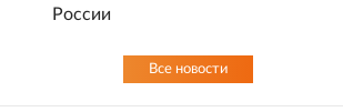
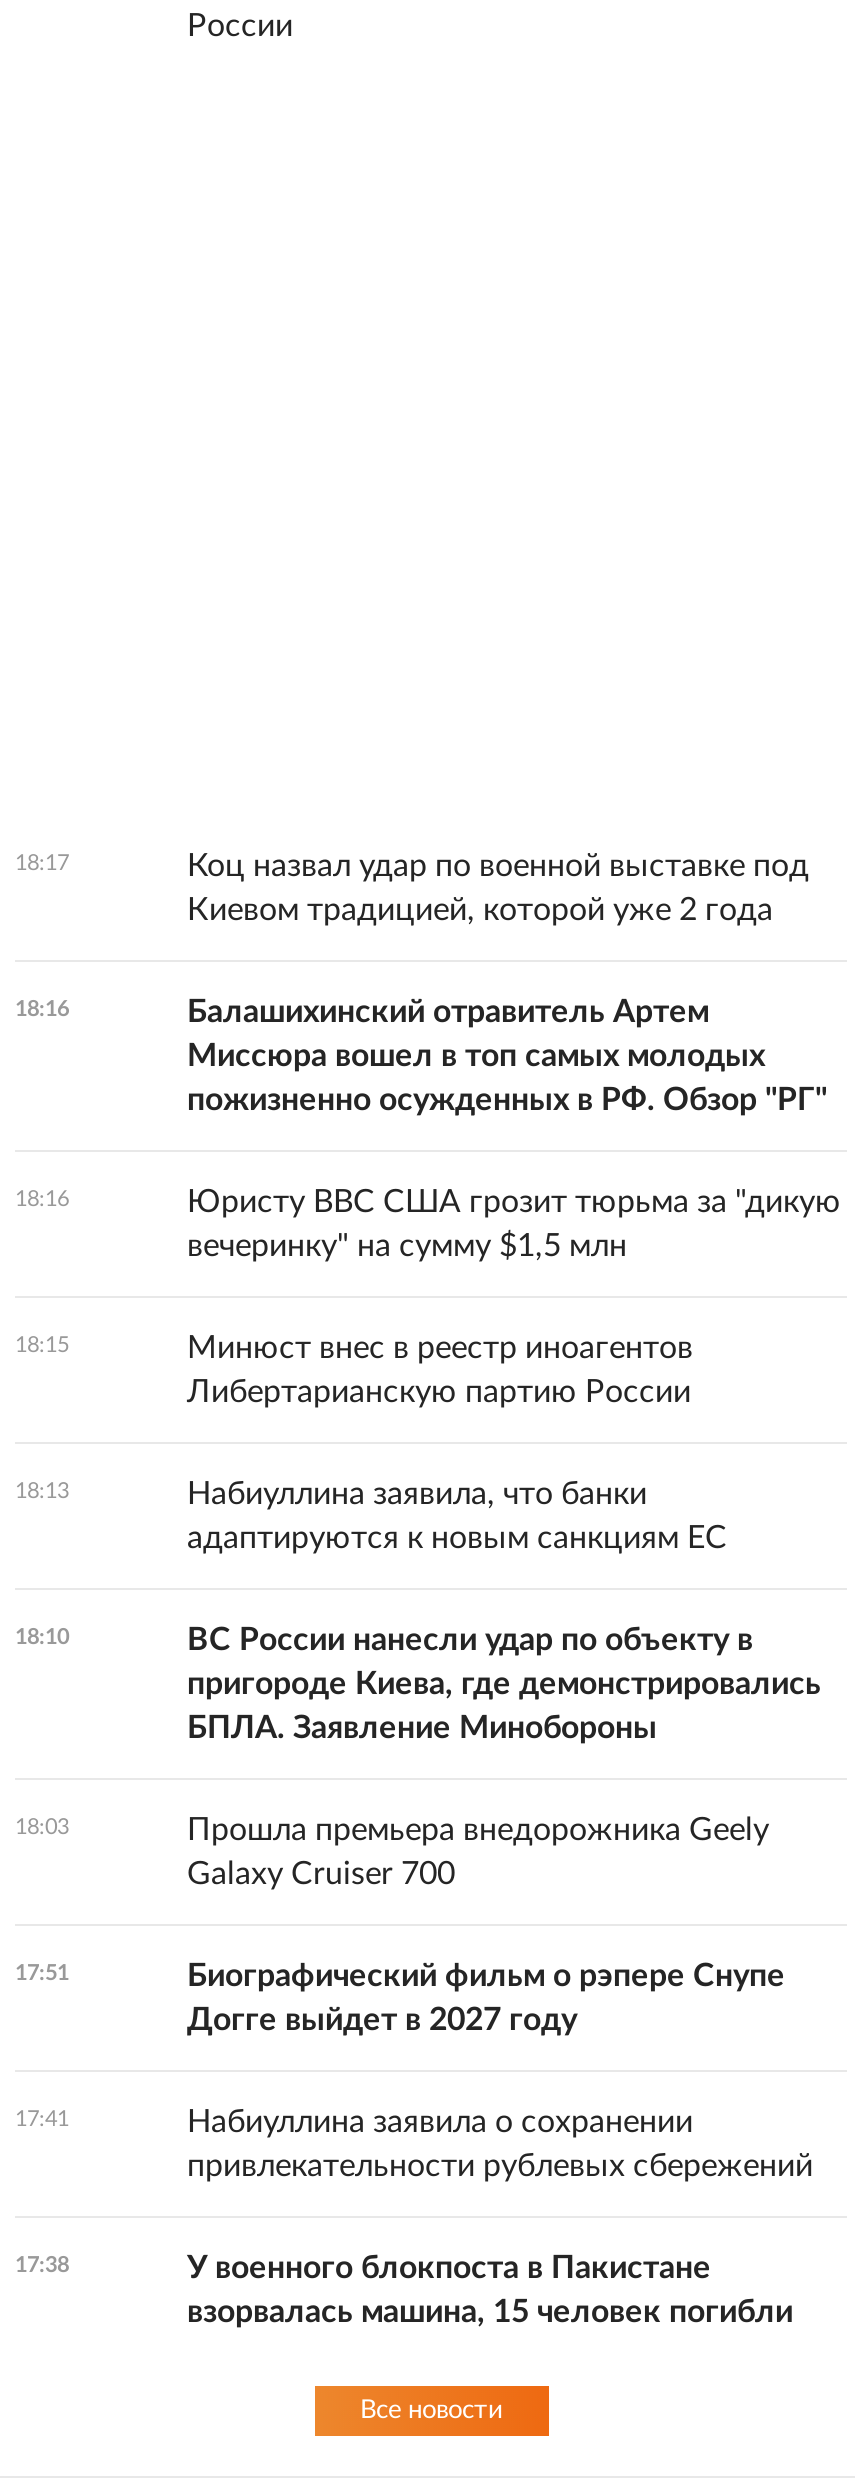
none -> [15,850,841,2328] 18:17 | Коц назвал удар по военной выставке под | Киевом традицией, которой уже 2 года | 18:16 | Балашихинский отравитель Артем | Миссюра вошел в топ самых молодых | пожизненно осужденных в РФ. Обзор "РГ" | 18:16 | Юристу ВВС США грозит тюрьма за "дикую | вечеринку" на сумму $1,5 млн | 18:15 | Минюст внес в реестр иноагентов | Либертарианскую партию России | 18:13 | Набиуллина заявила, что банки | адаптируются к новым санкциям ЕС | 18:10 | ВС России нанесли удар по объекту в | пригороде Киева, где демонстрировались | БПЛА. Заявление Минобороны | 18:03 | Прошла премьера внедорожника Geely | Galaxy Cruiser 700 | 17:51 | Биографический фильм о рэпере Снупе | Догге выйдет в 2027 году | 17:41 | Набиуллина заявила о сохранении | привлекательности рублевых сбережений | 17:38 | У военного блокпоста в Пакистане | взорвалась машина, 15 человек погибли

